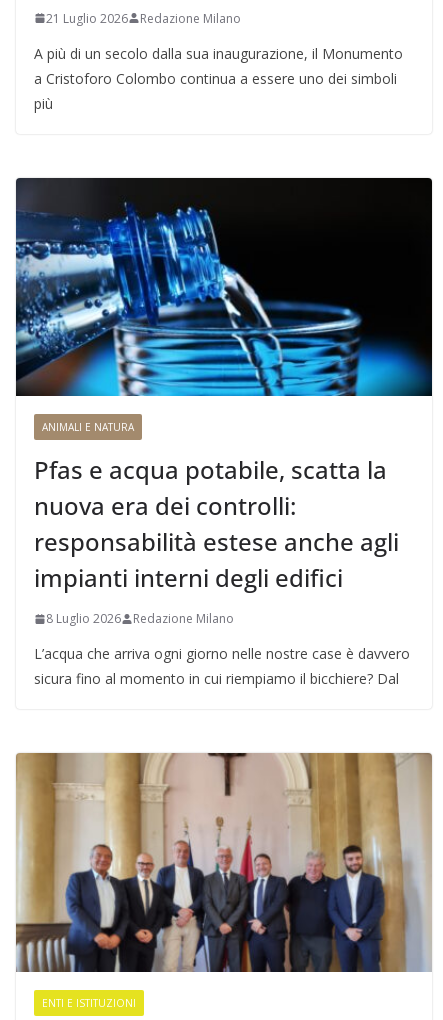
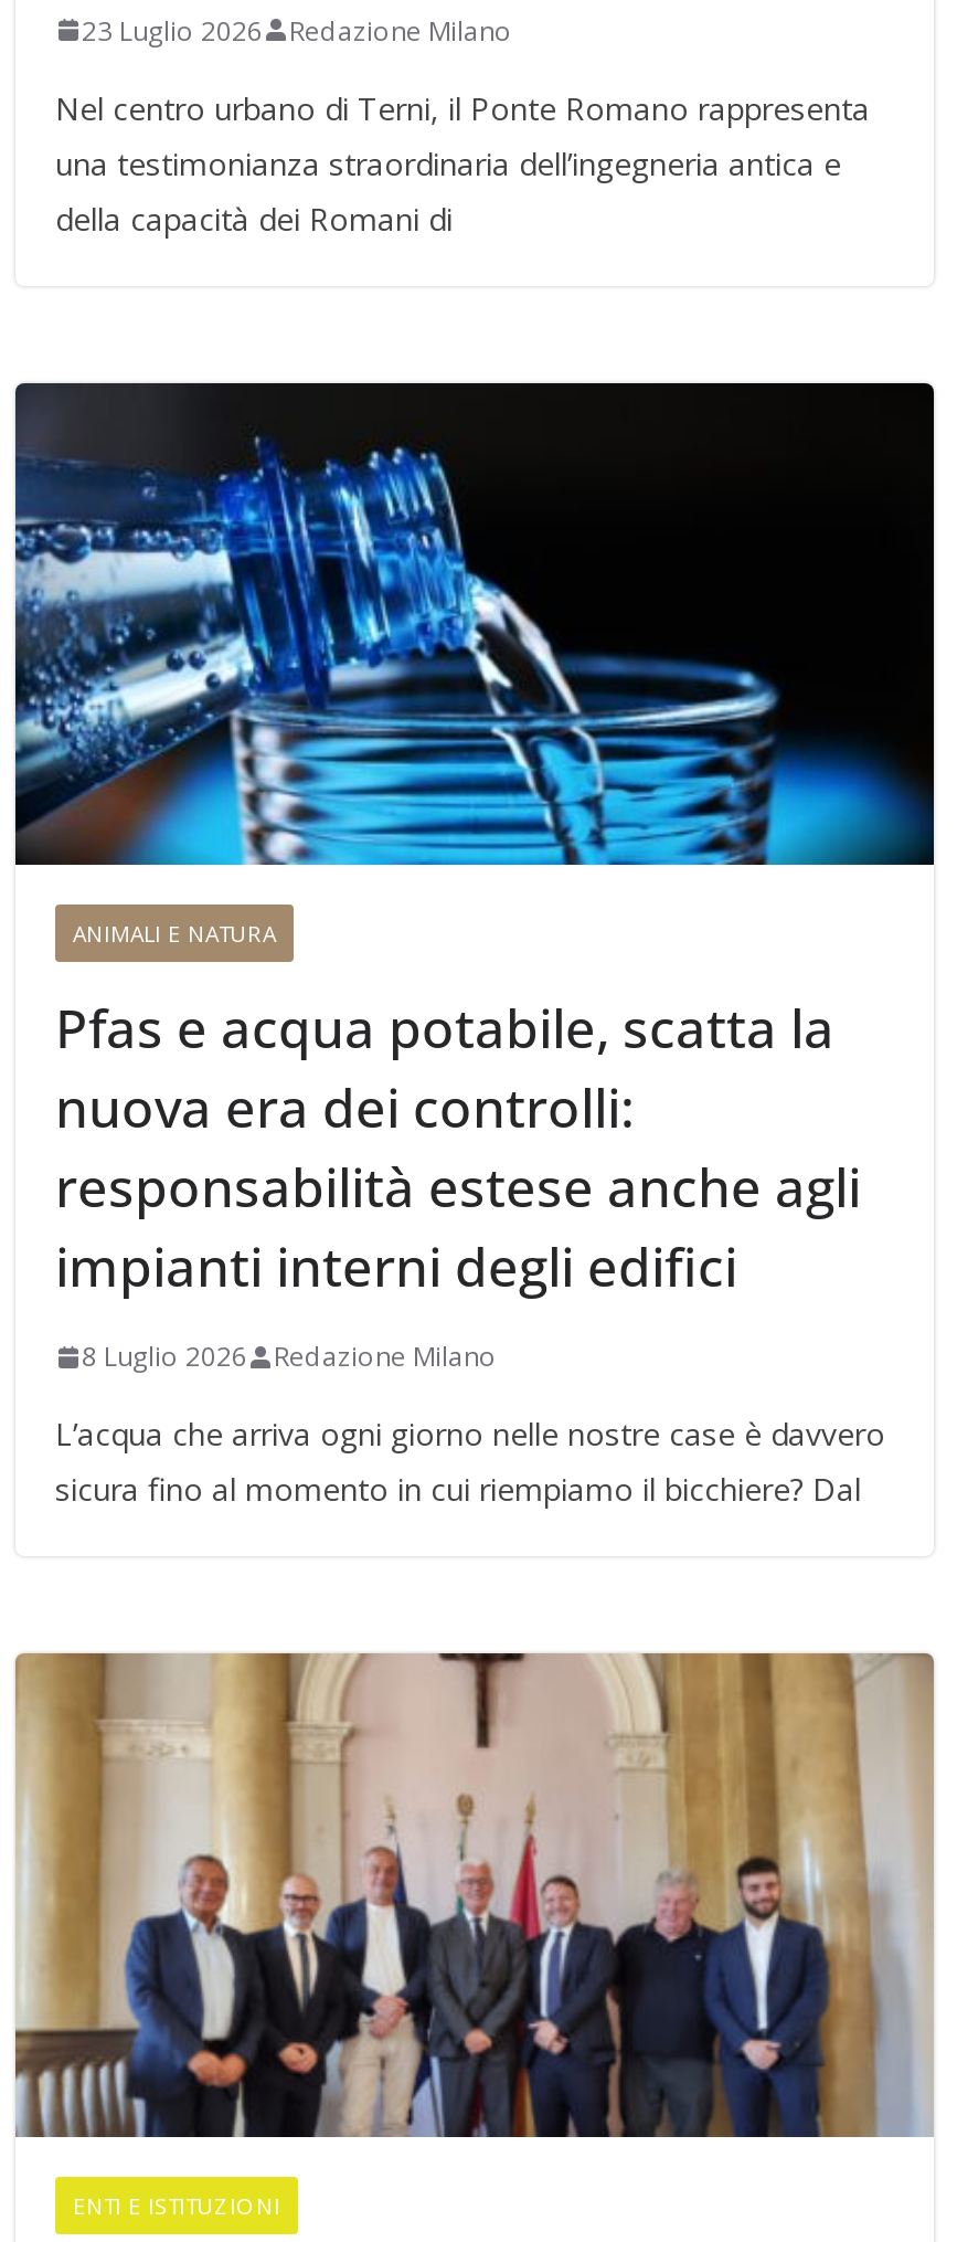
[46,10,241,27] 21 Luglio 2026 Redazione Milano -> [82,11,512,49] 23 Luglio 2026 Redazione Milano
[34,44,403,113] A più di un secolo dalla sua inaugurazione, il Monumento | a Cristoforo Colombo continua a essere uno dei simboli | più -> [55,87,870,239] Nel centro urbano di Terni, il Ponte Romano rappresenta | una testimonianza straordinaria dell’ingegneria antica e | della capacità dei Romani di

